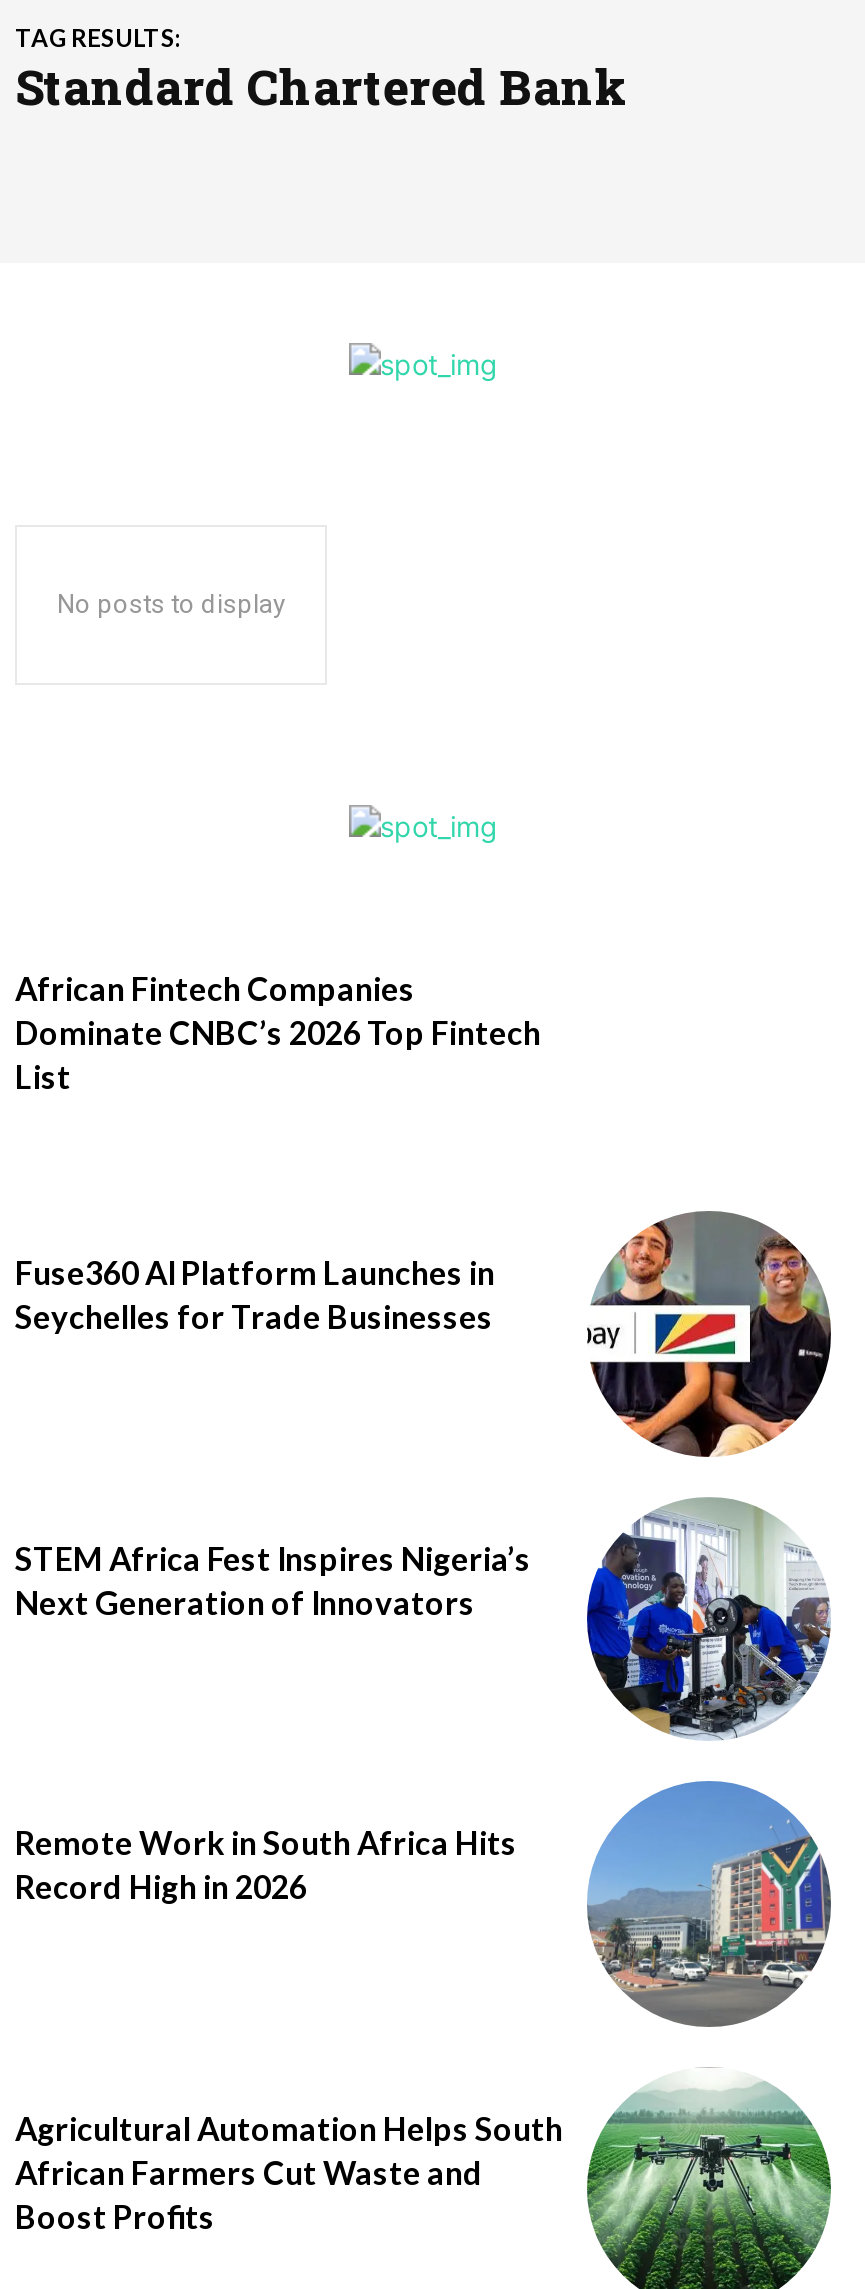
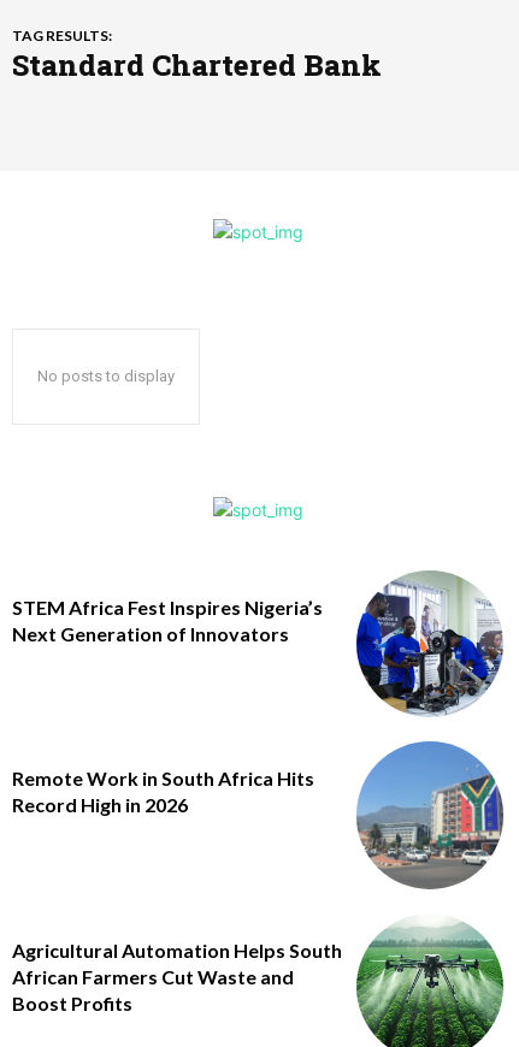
[15,969,541,1095] African Fintech Companies | Dominate CNBC’s 2026 Top Fintech | List -> none
[587,1211,831,1457] [image] -> none
[15,1254,495,1336] Fuse360 AI Platform Launches in | Seychelles for Trade Businesses -> none

